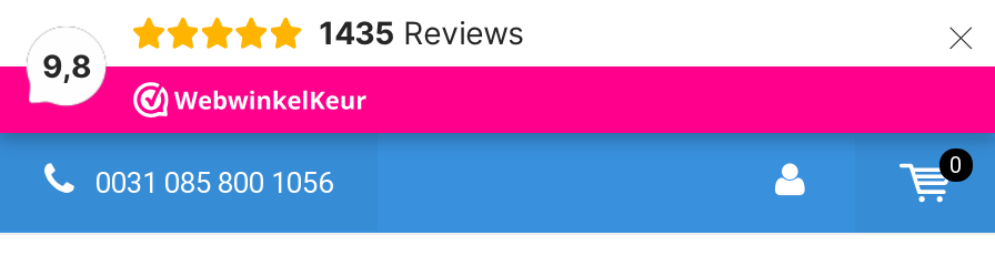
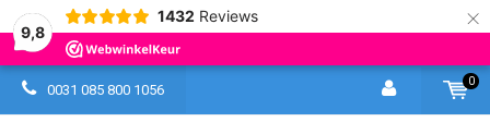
[319,13,523,51] 1435 Reviews -> [157,7,258,25] 1432 Reviews

